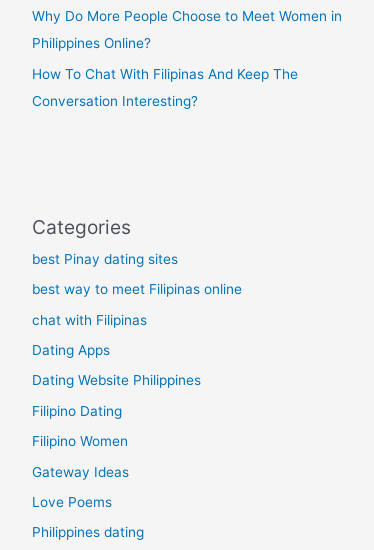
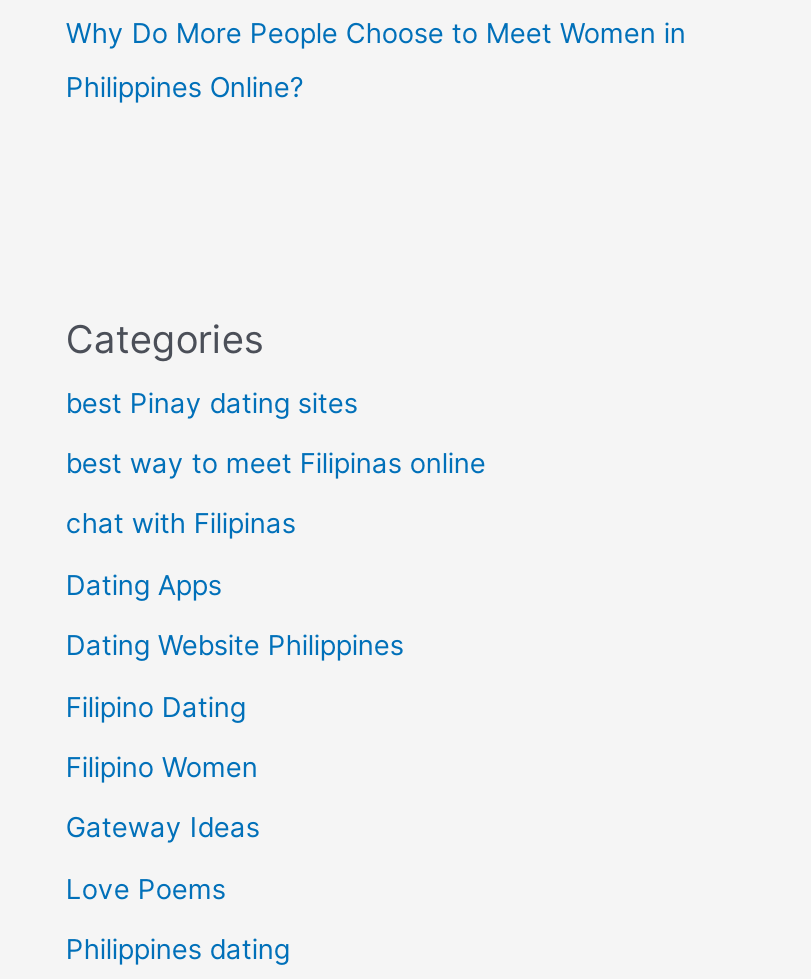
[32,66,298,109] How To Chat With Filipinas And Keep The | Conversation Interesting? -> none

